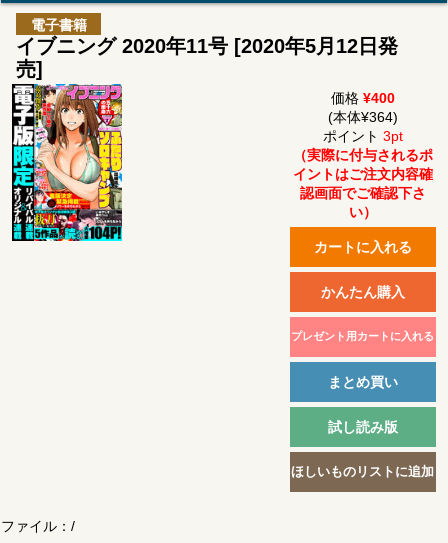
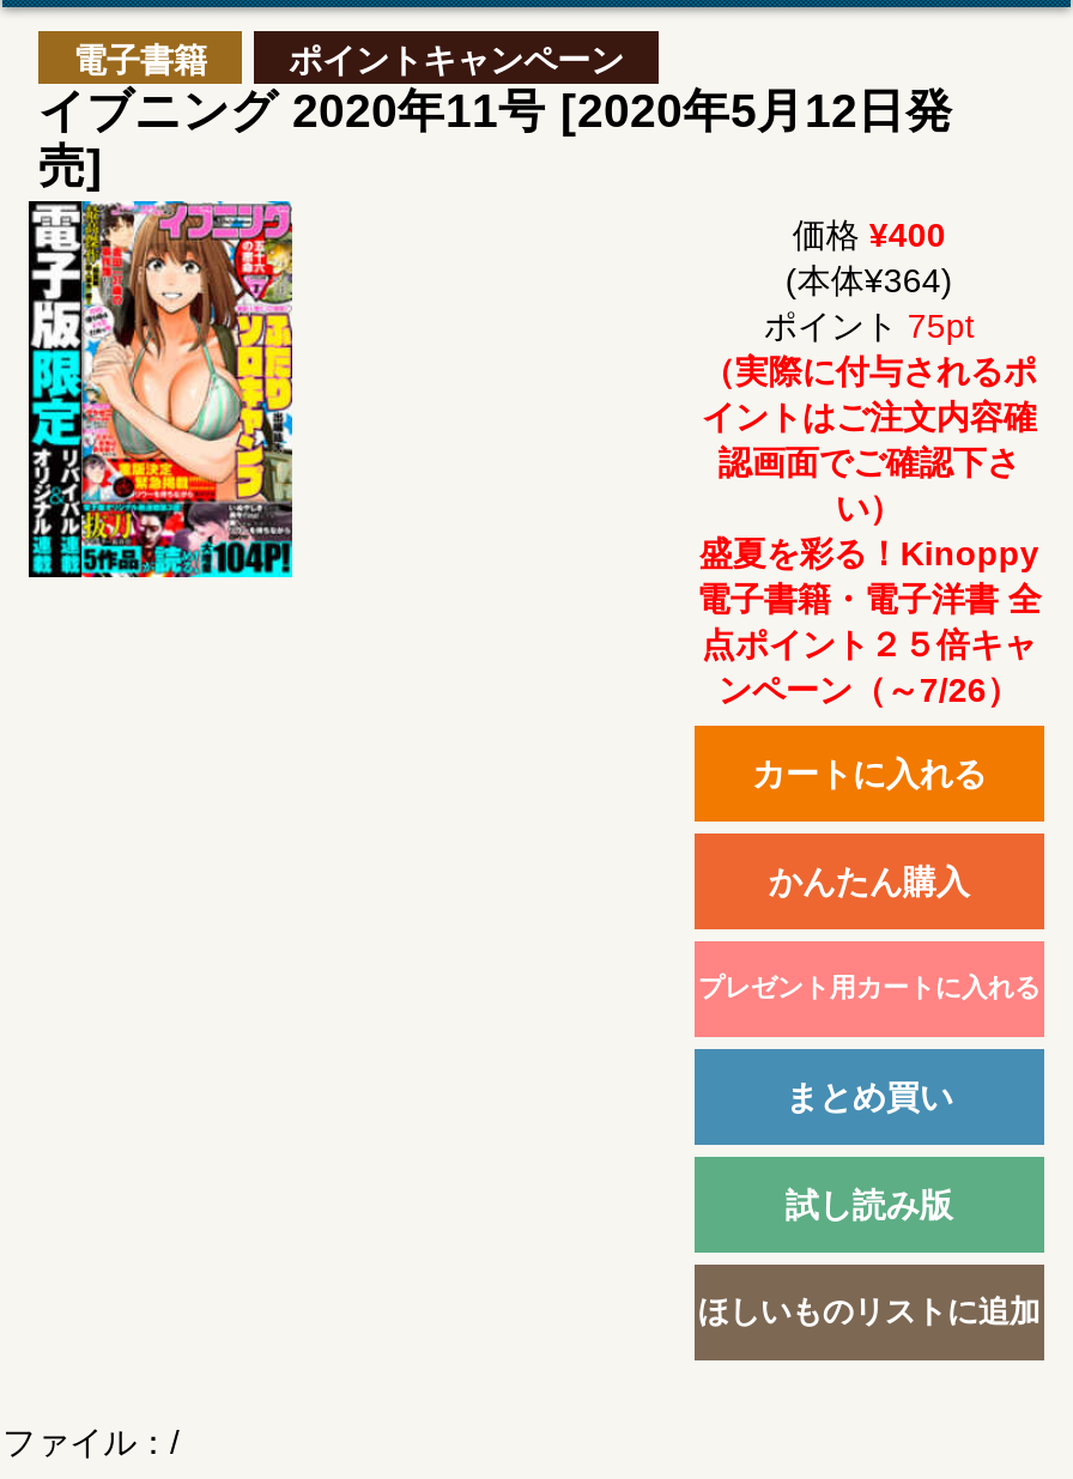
none -> [289,41,624,80] ポイントキャンペーン
[323,128,403,144] ポイント3pt -> [764,306,974,344] ポイント75pt
none -> [696,534,1041,708] 盛夏を彩る！Kinoppy | 電子書籍・電子洋書 全 | 点ポイント２５倍キャ | ンペーン（～7/26）

